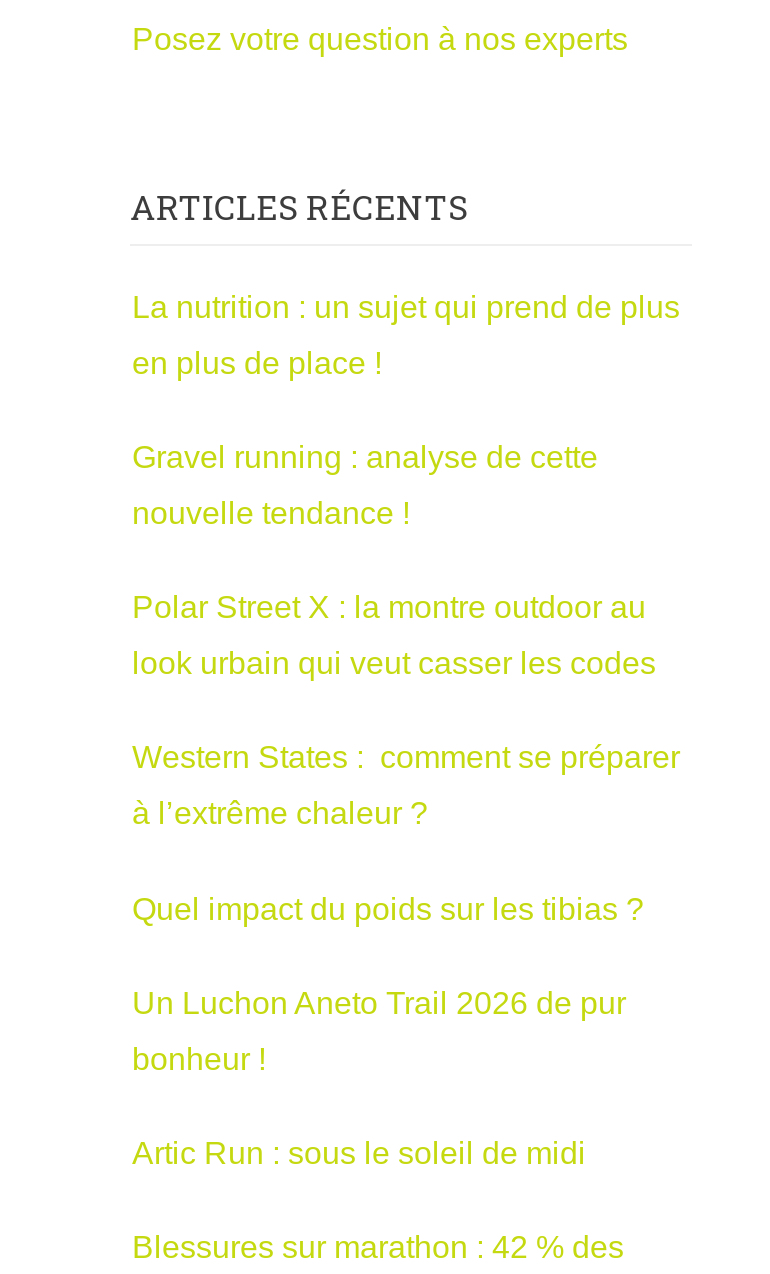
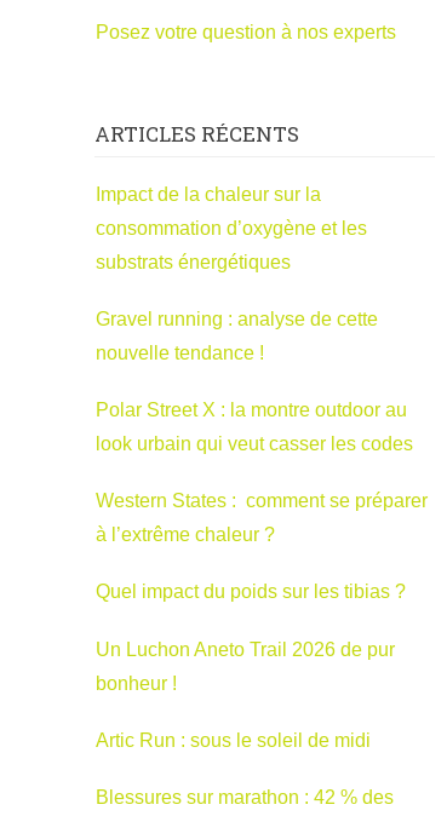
[132,289,680,379] La nutrition : un sujet qui prend de plus | en plus de place ! -> [96,184,367,272] Impact de la chaleur sur la | consommation d’oxygène et les | substrats énergétiques

